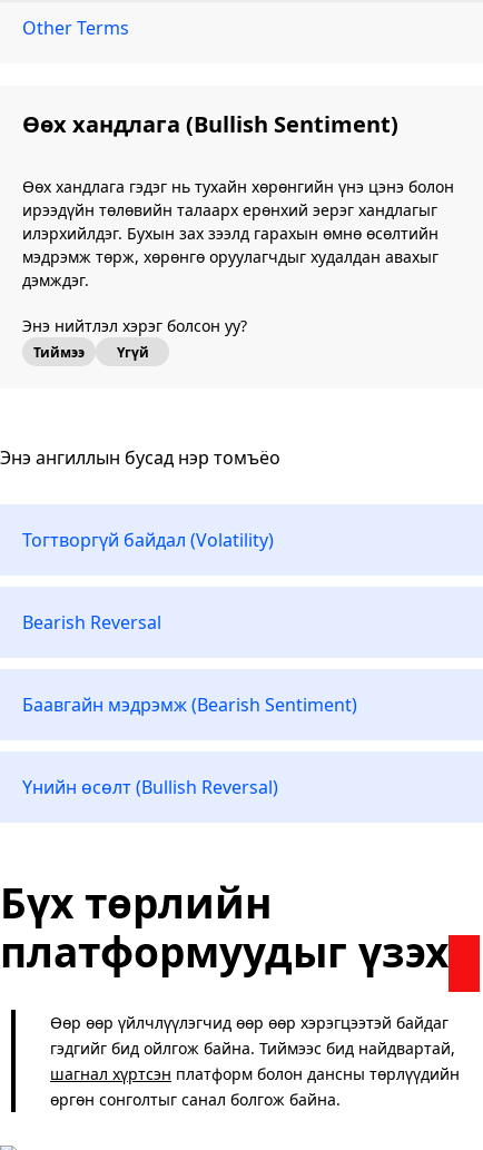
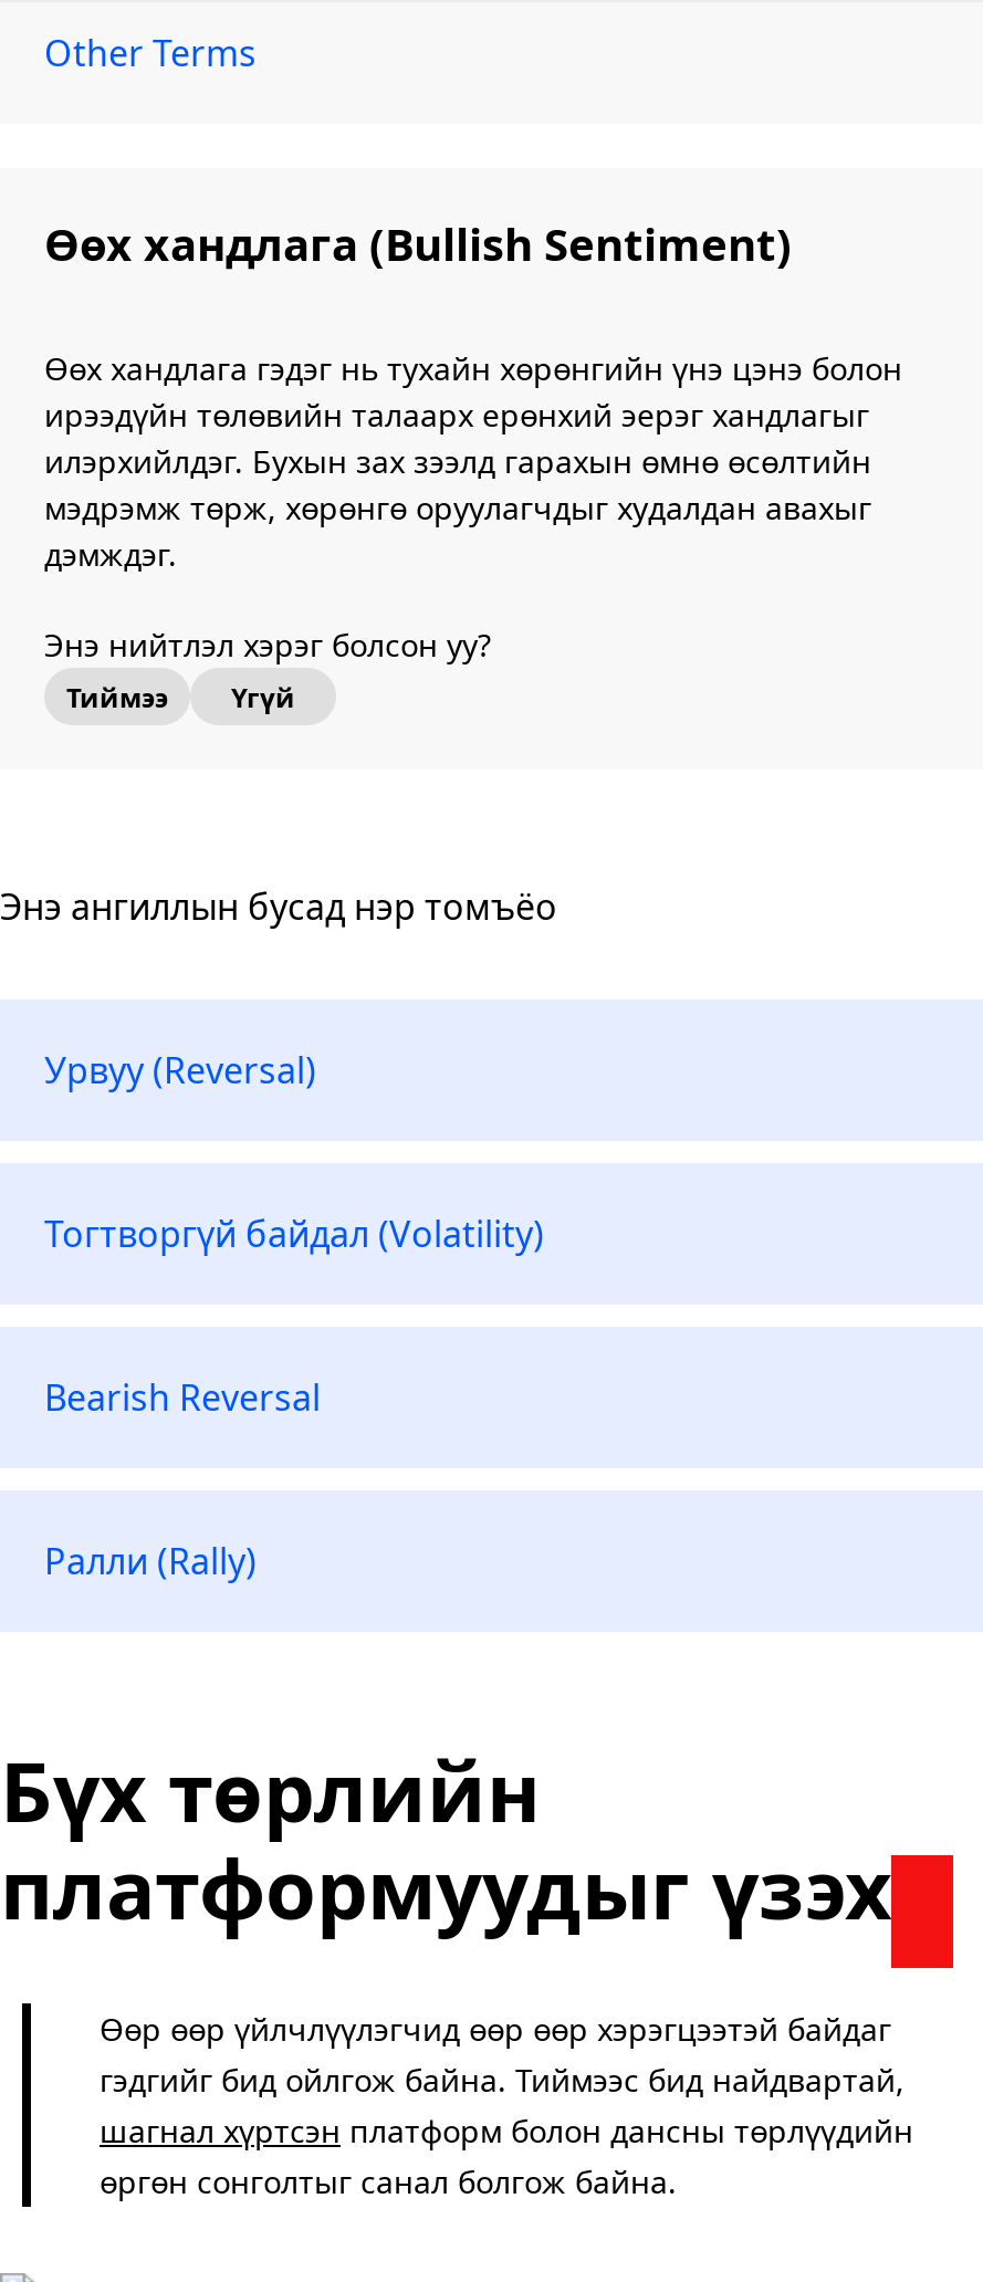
none -> [44,1046,316,1095] Урвуу (Reversal)
moved [22,528,274,635] -> [44,1210,544,1422]: Тогтворгүй байдал (Volatility) | Bearish Reversal
[22,692,357,799] Баавгайн мэдрэмж (Bearish Sentiment) | Үнийн өсөлт (Bullish Reversal) -> [44,1537,257,1585] Ралли (Rally)

